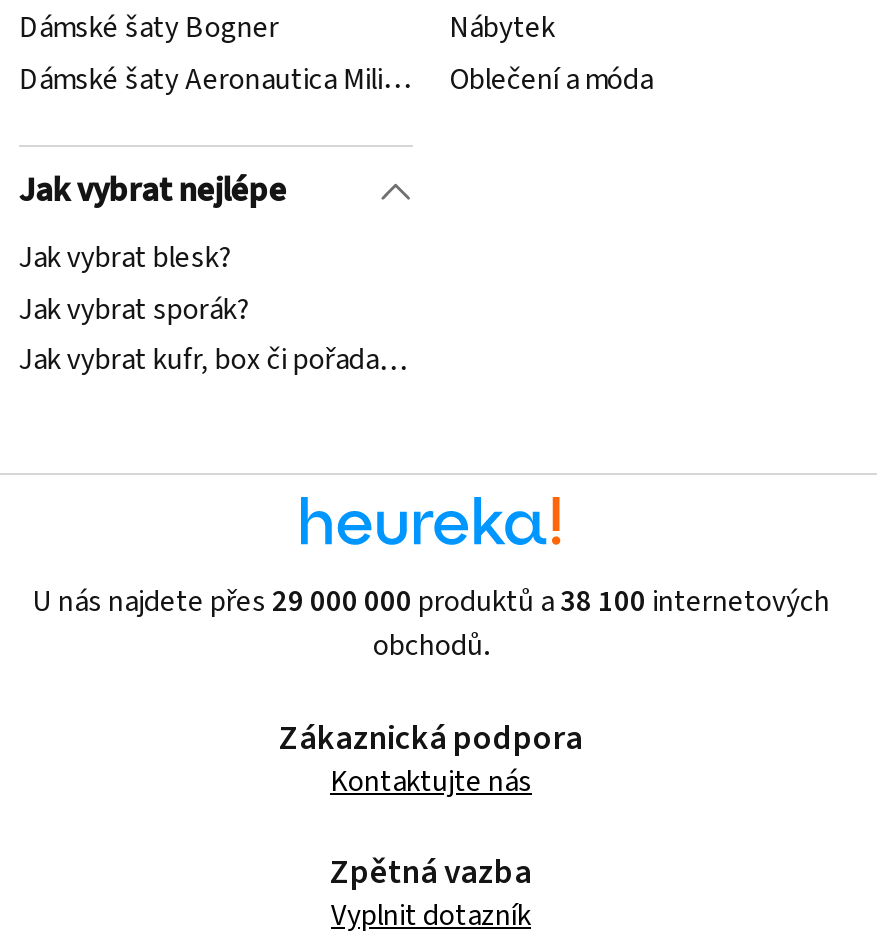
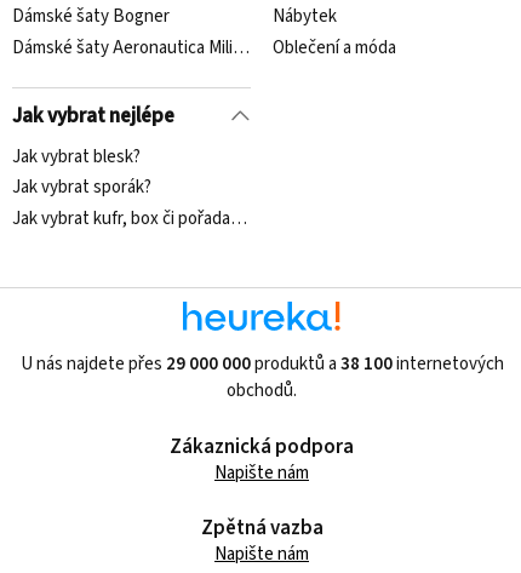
[330,761,532,803] Kontaktujte nás -> [214,461,309,486] Napište nám
[331,894,531,936] Vyplnit dotazník -> [214,541,309,567] Napište nám

